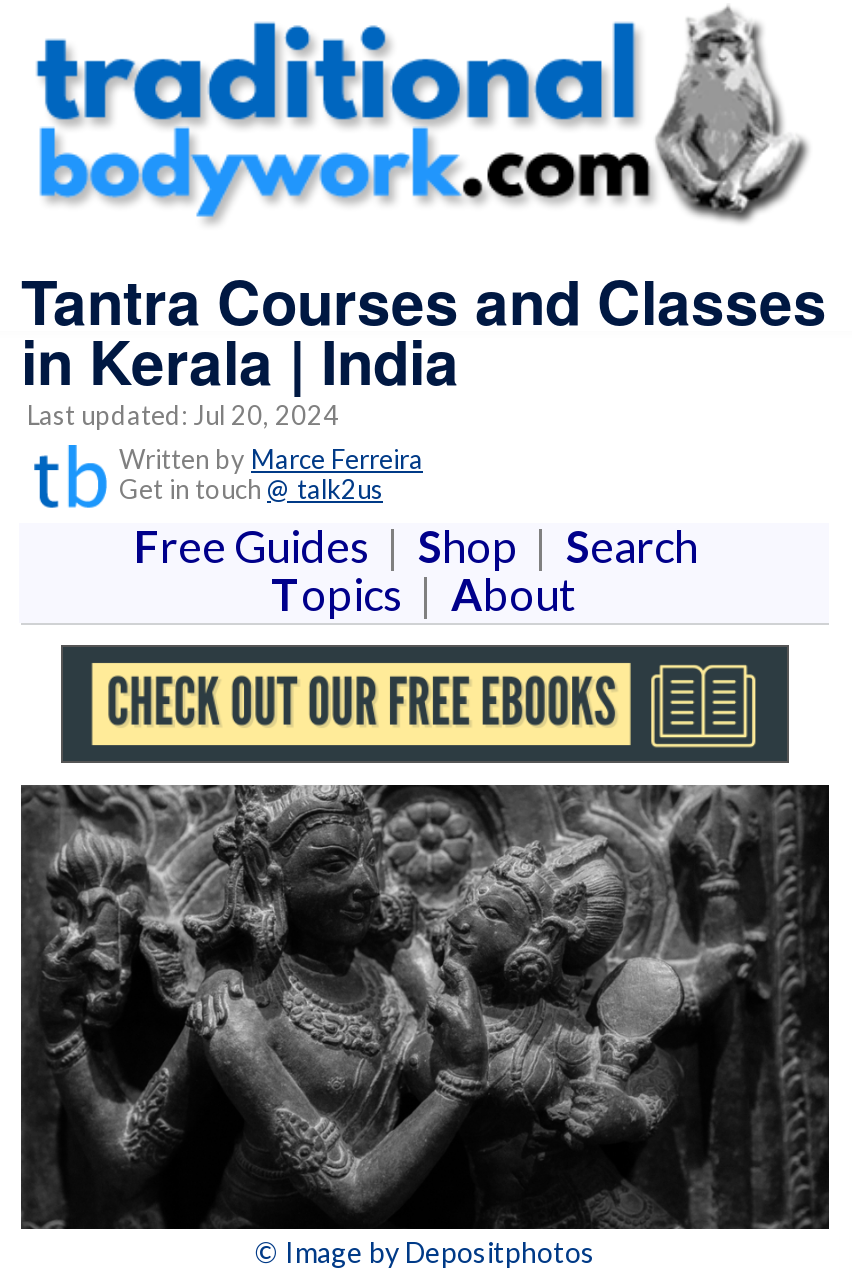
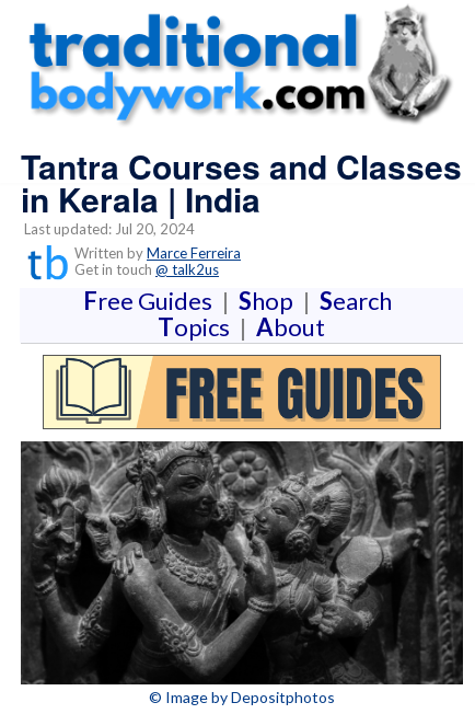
[61,645,789,763] [image] -> [43,355,441,429] [image]

